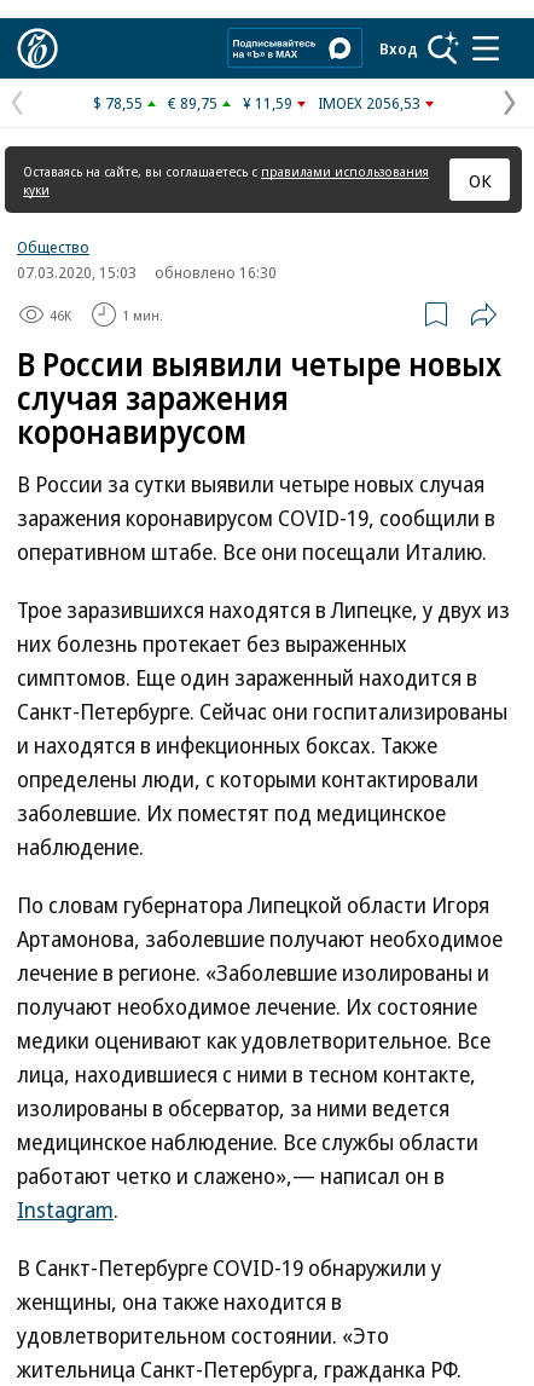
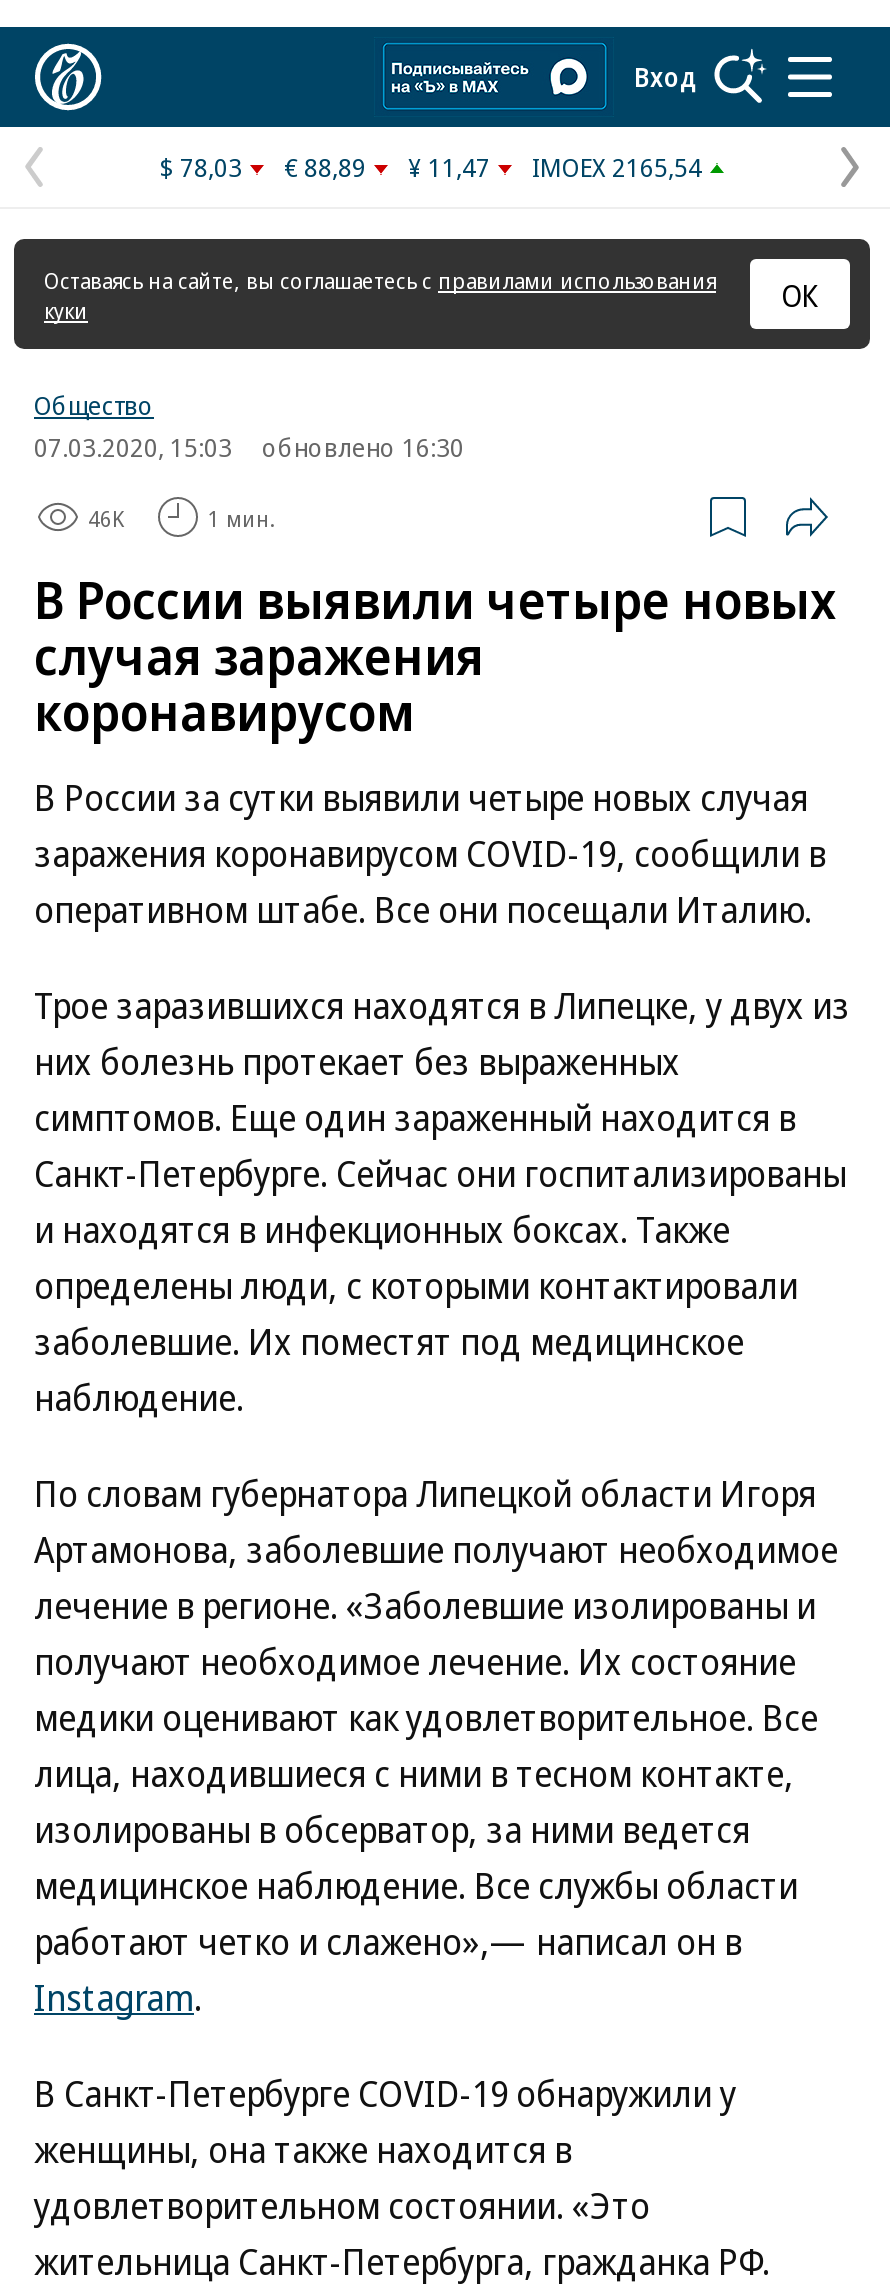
[93,92,143,114] $ 78,55 -> [160,149,242,185] $ 78,03
[168,92,217,114] € 89,75 -> [284,149,366,185] € 88,89
[243,92,292,114] ¥ 11,59 -> [408,149,490,185] ¥ 11,47
[318,92,420,114] IMOEX 2056,53 -> [532,149,702,185] IMOEX 2165,54

